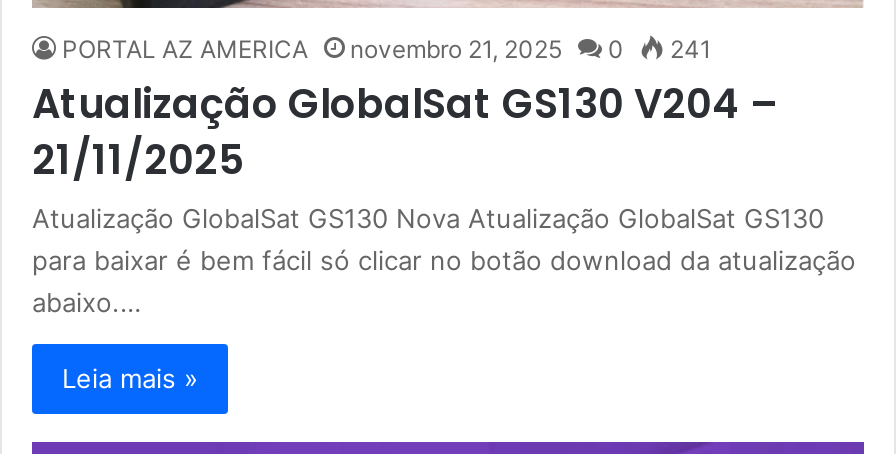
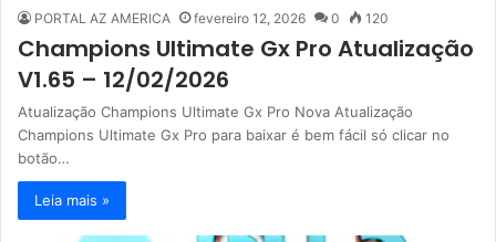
[32,34,856,318] 241 | Atualização GlobalSat GS130 V204 – | 21/11/2025 | Atualização GlobalSat GS130 Nova Atualização GlobalSat GS130 | para baixar é bem fácil só clicar no botão download da atualização | abaixo.… -> [18,10,474,167] 120 | Champions Ultimate Gx Pro Atualização | V1.65 – 12/02/2026 | Atualização Champions Ultimate Gx Pro Nova Atualização | Champions Ultimate Gx Pro para baixar é bem fácil só clicar no | botão…
[350,34,562,64] novembro 21, 2025 -> [194,10,306,26] fevereiro 12, 2026

